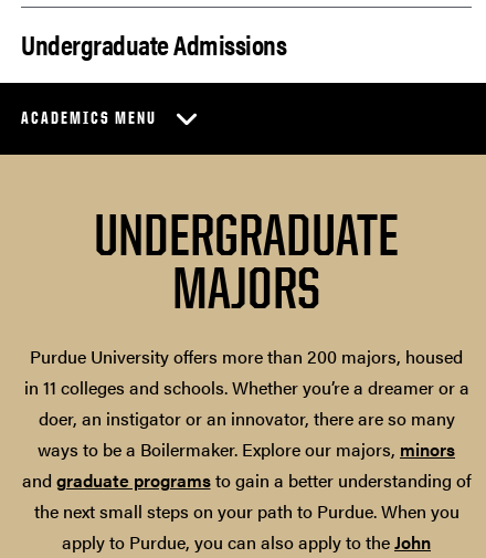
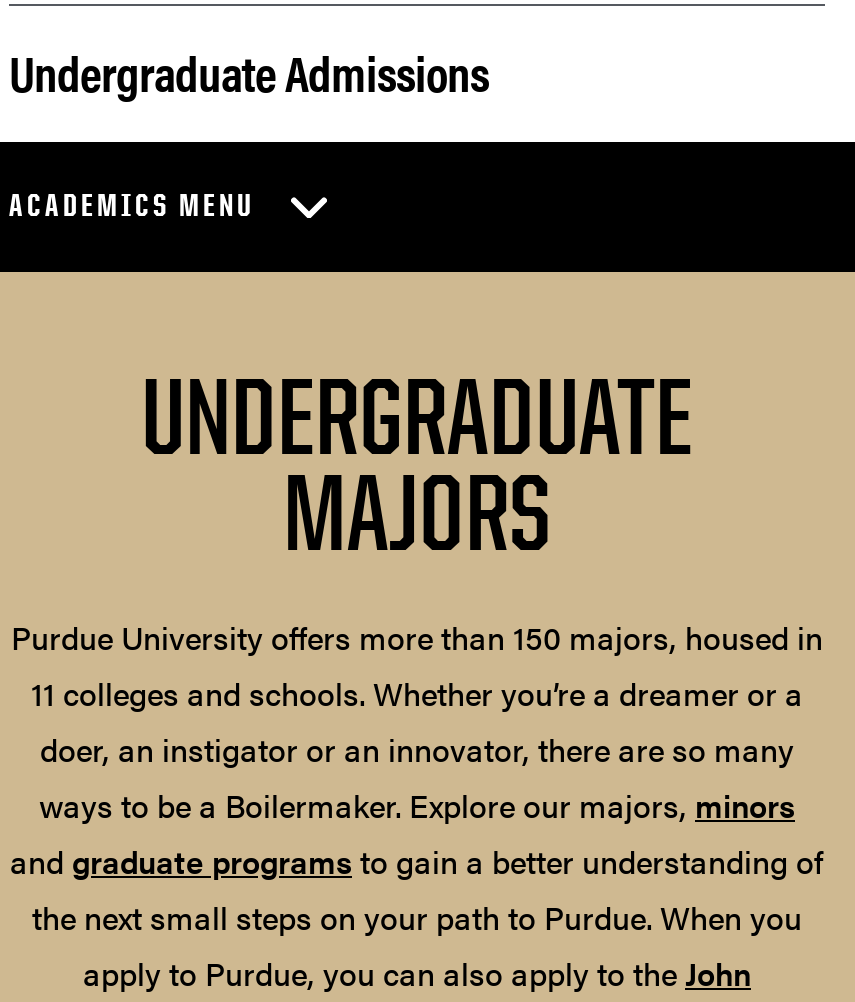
[24,344,469,400] Purdue University offers more than 200 majors, housed | in 11 colleges and schools. Whether you’re a dreamer or a -> [11,614,823,716] Purdue University offers more than 150 majors, housed in | 11 colleges and schools. Whether you’re a dreamer or a

